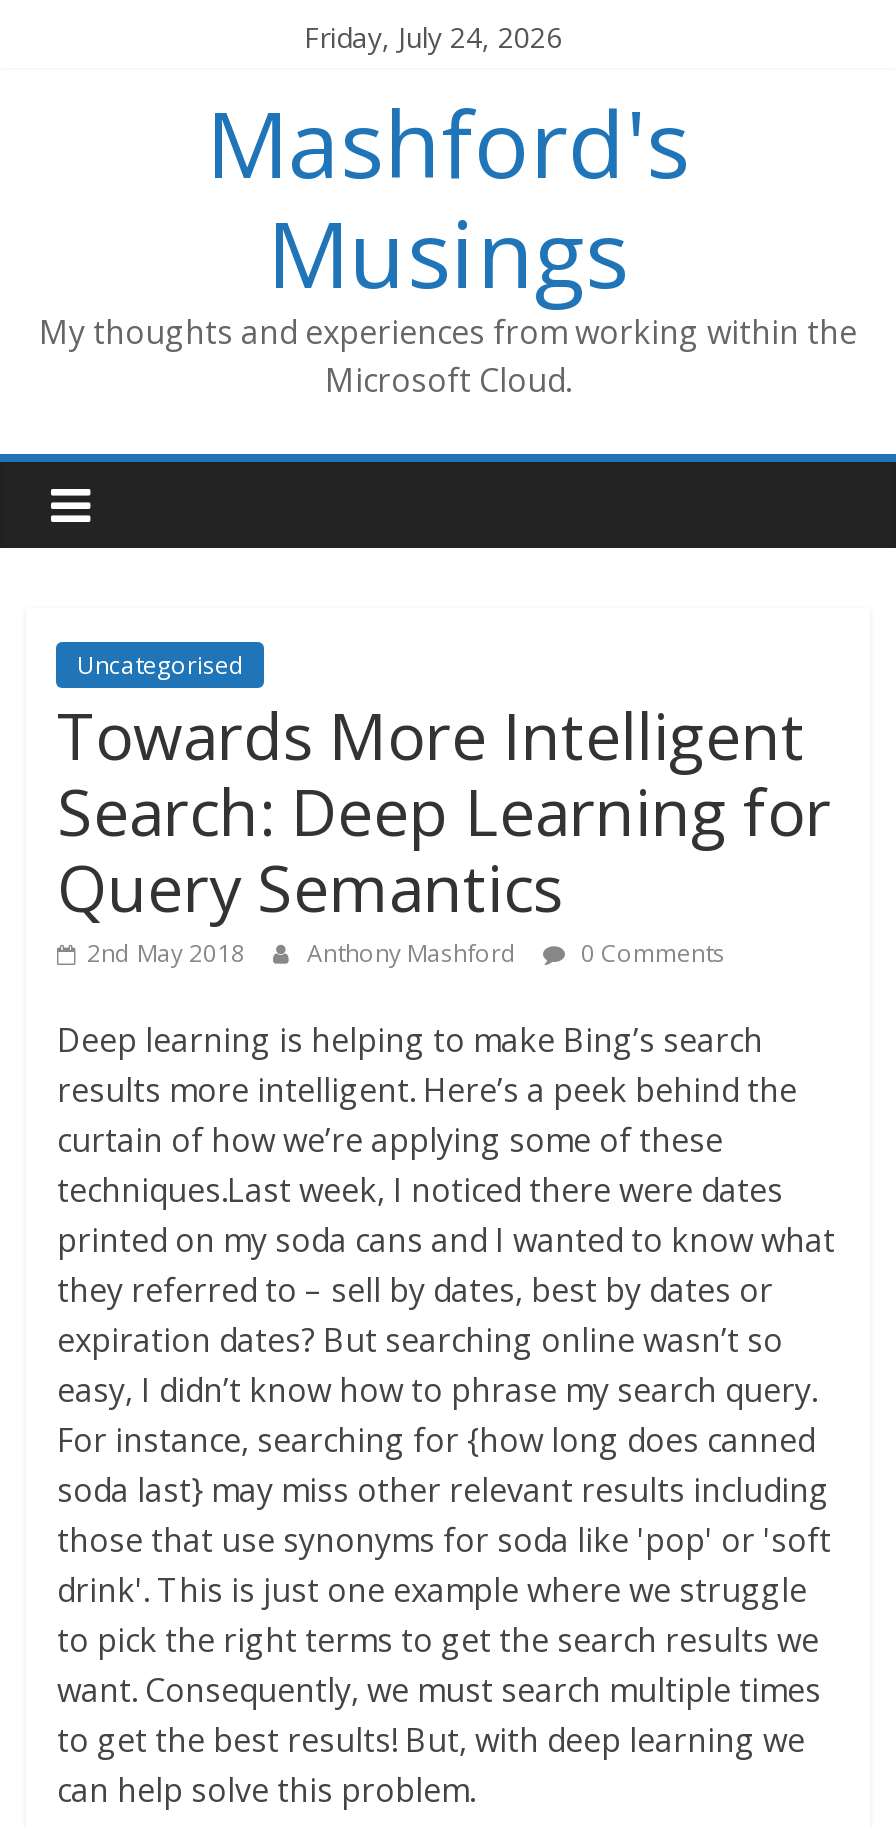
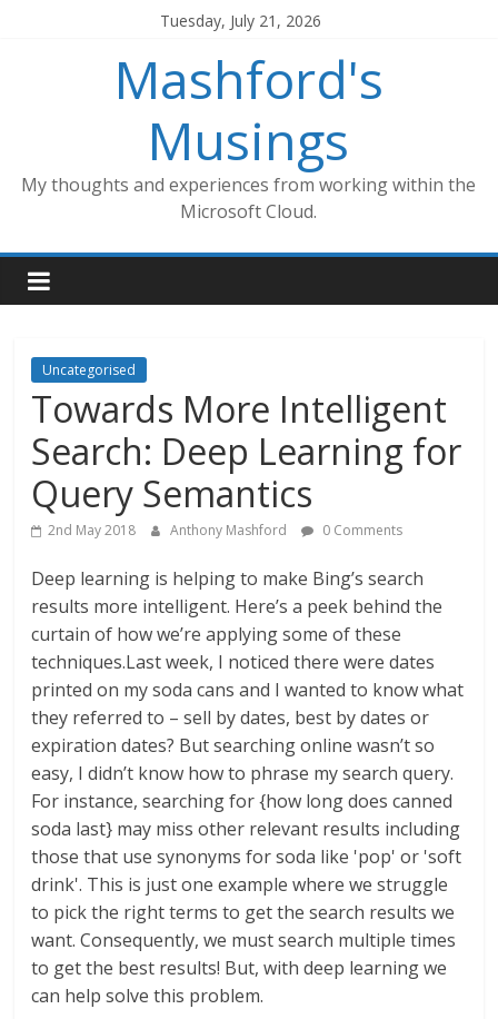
[304,18,562,56] Friday, July 24, 2026 -> [160,10,321,31] Tuesday, July 21, 2026

